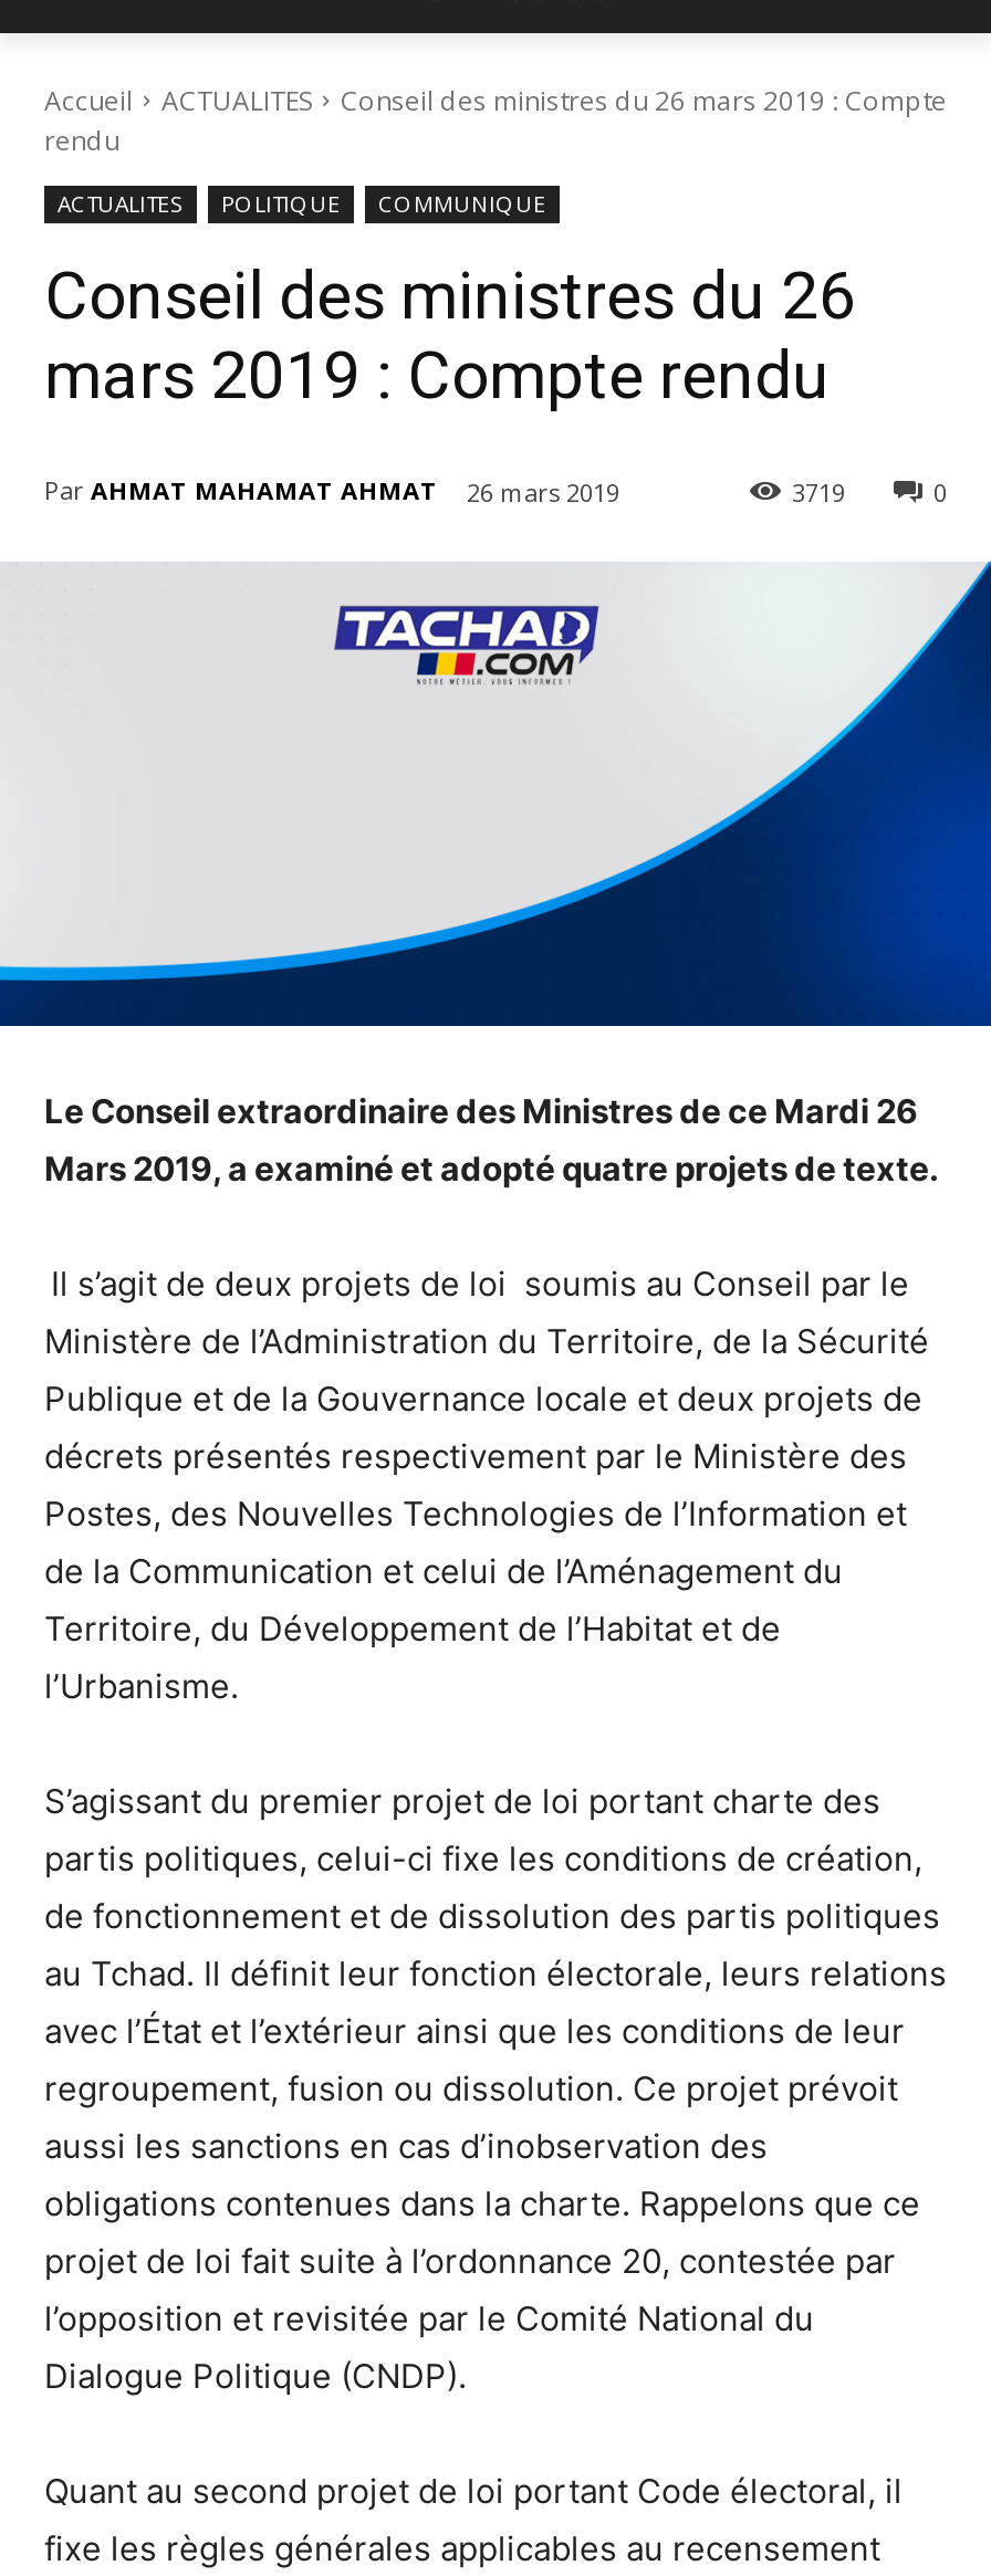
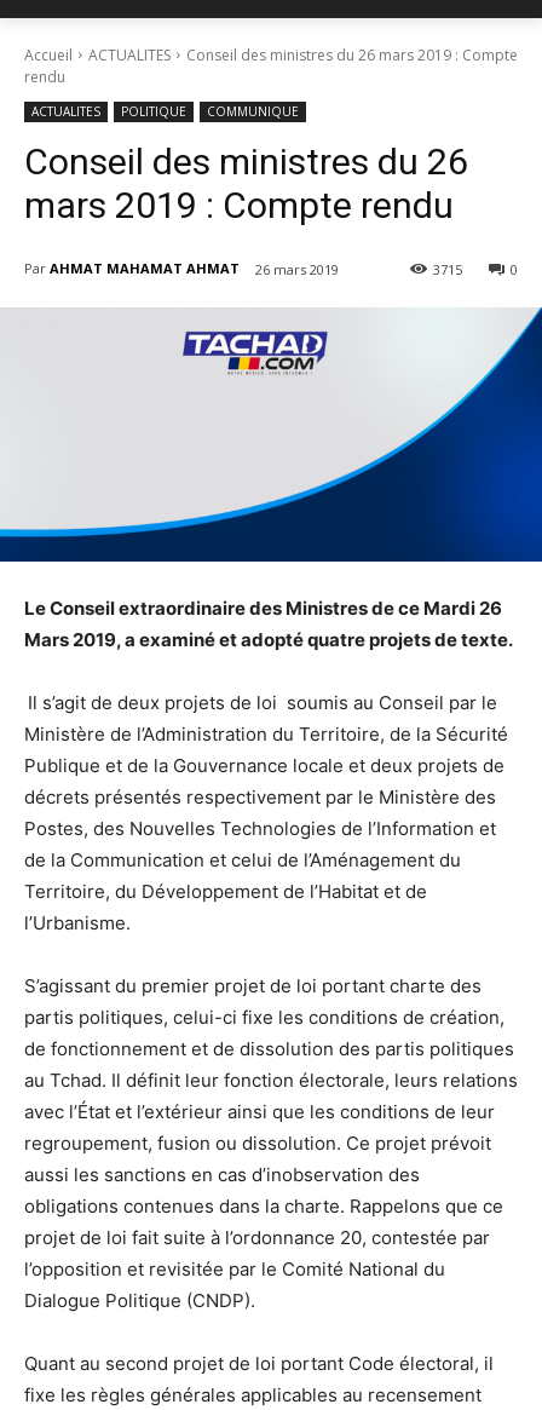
[792,475,845,508] 3719 -> [433,260,462,278] 3715

